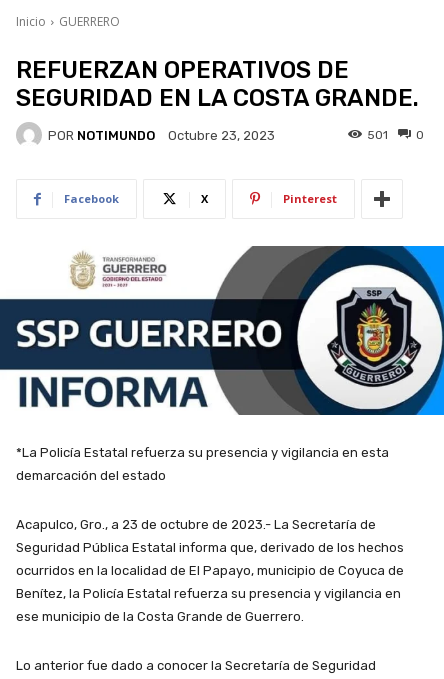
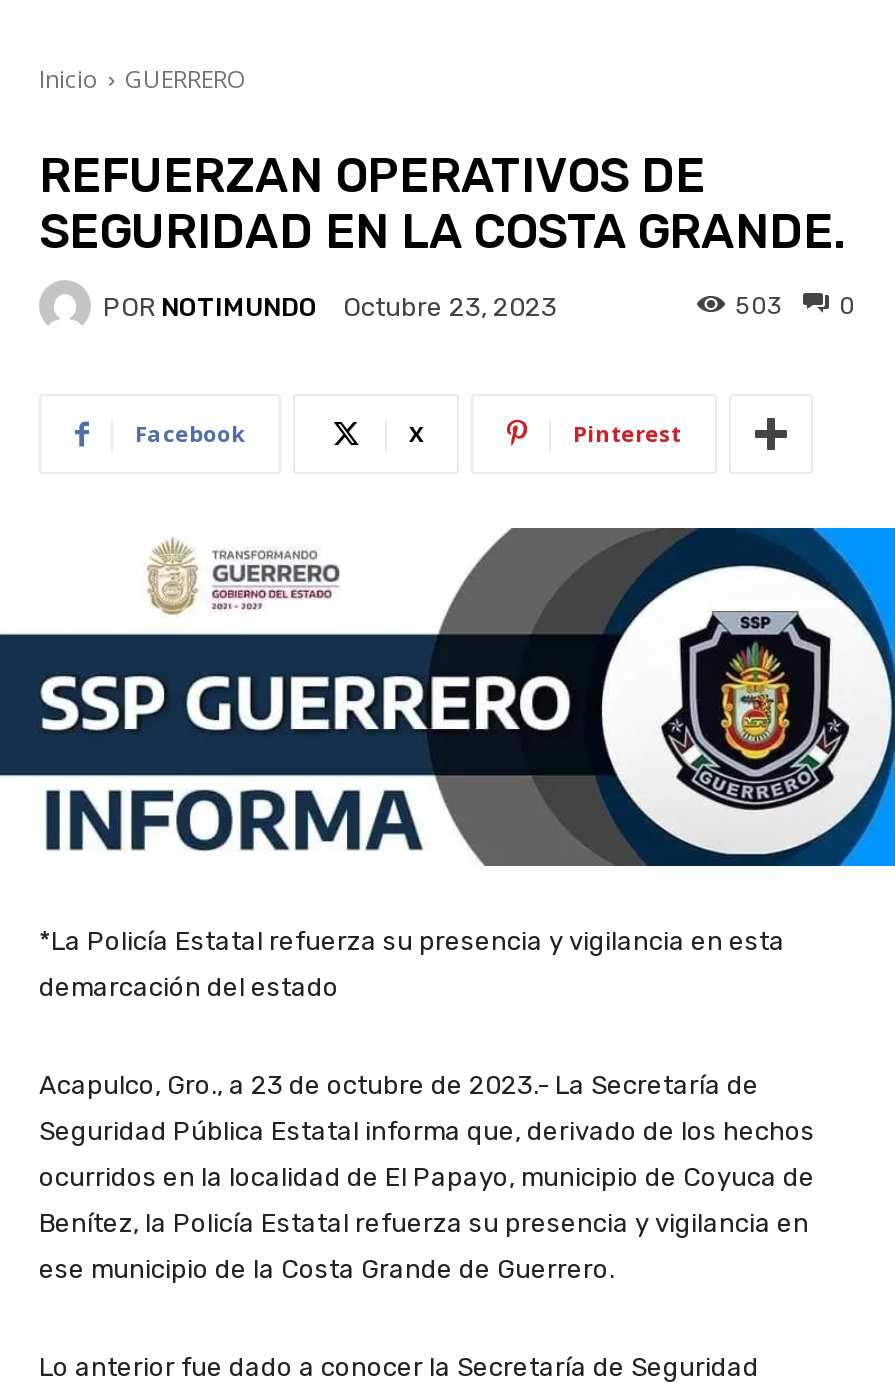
[367,128,424,142] 501 0 -> [735,292,855,320] 503 0

